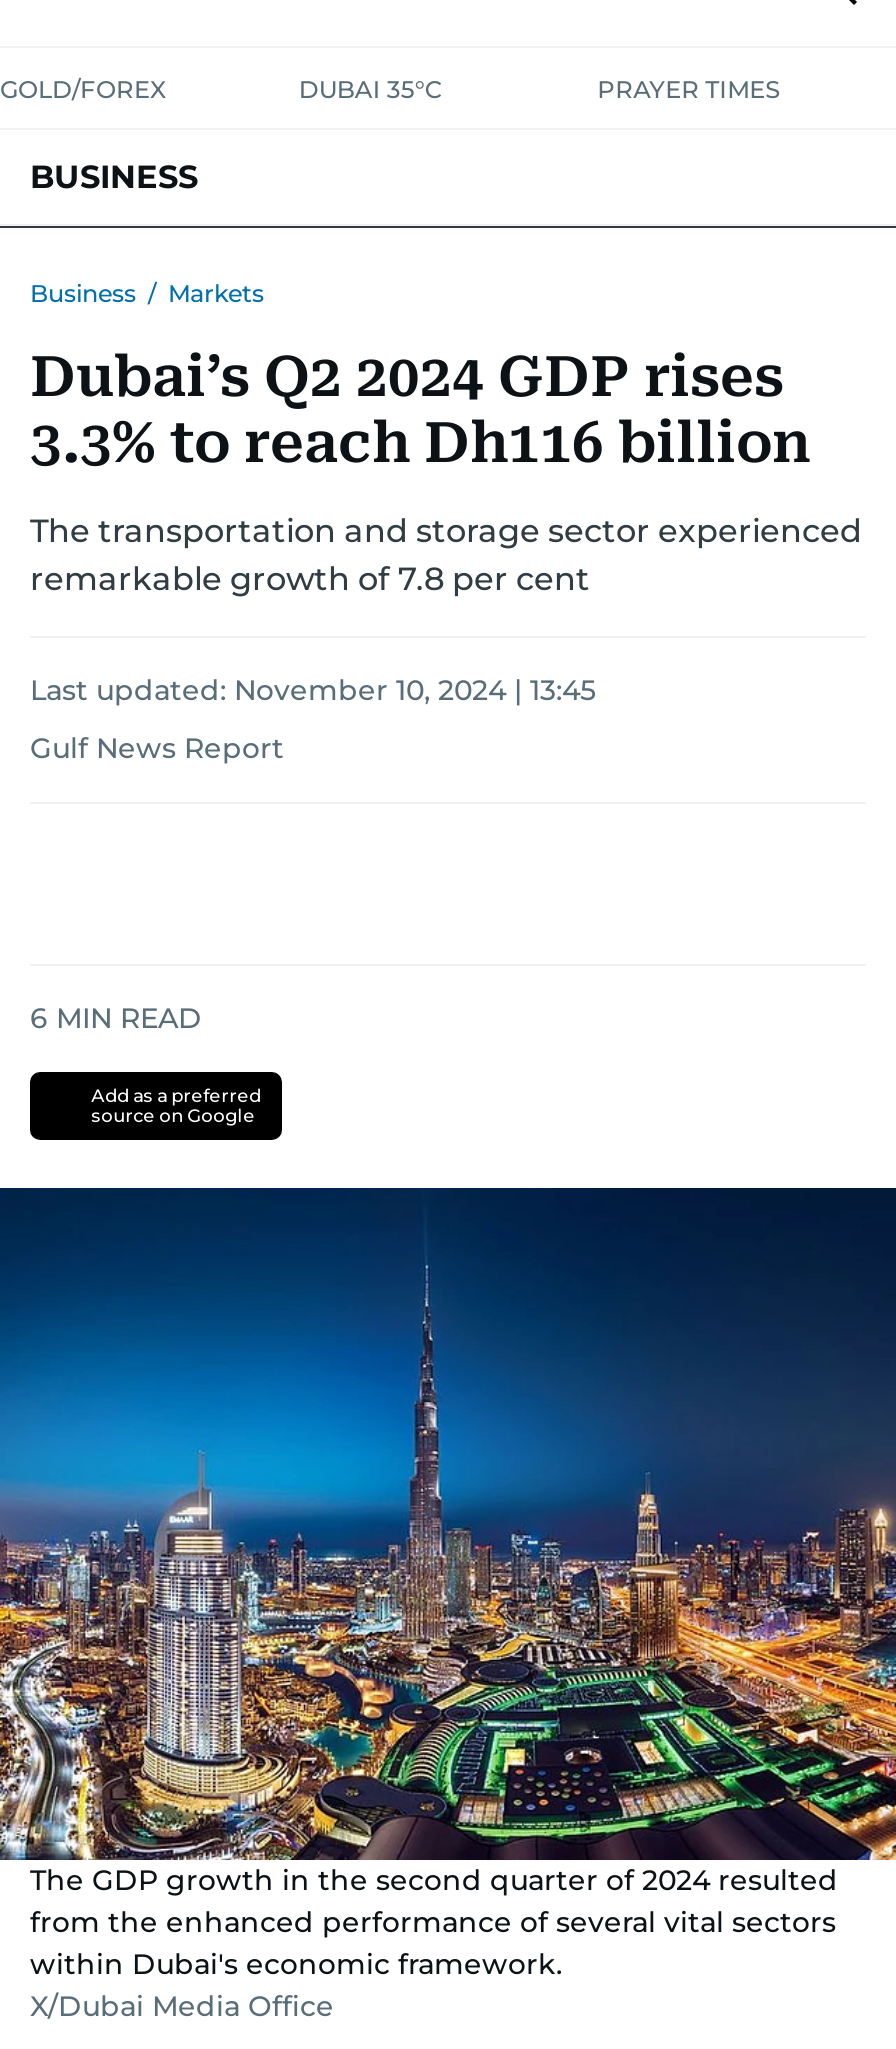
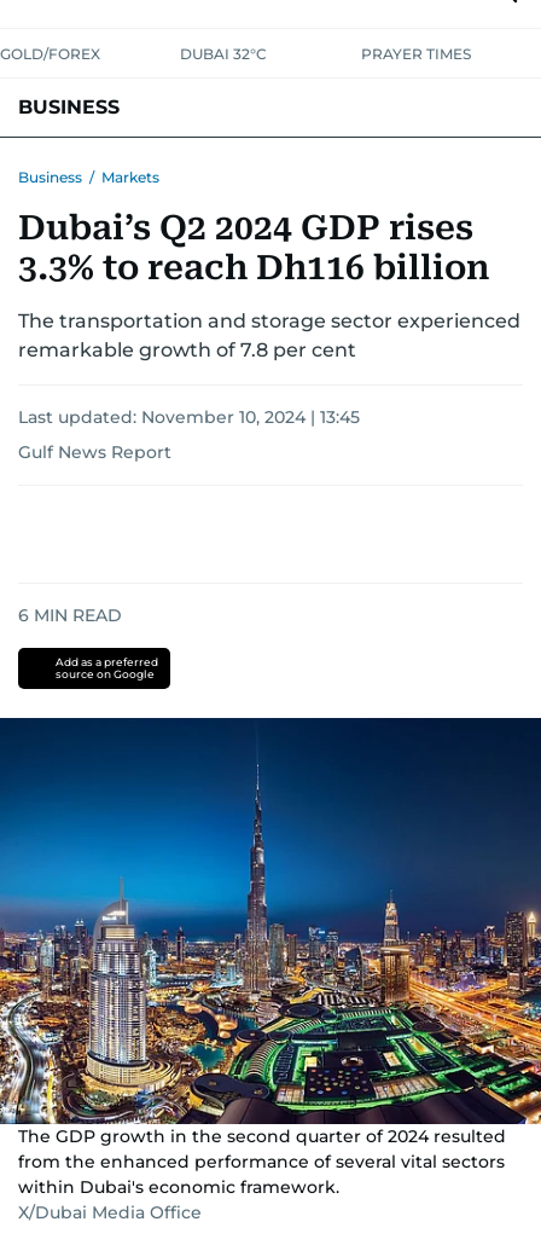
[299,74,443,104] DUBAI 35°C -> [180,45,267,63] DUBAI 32°C

